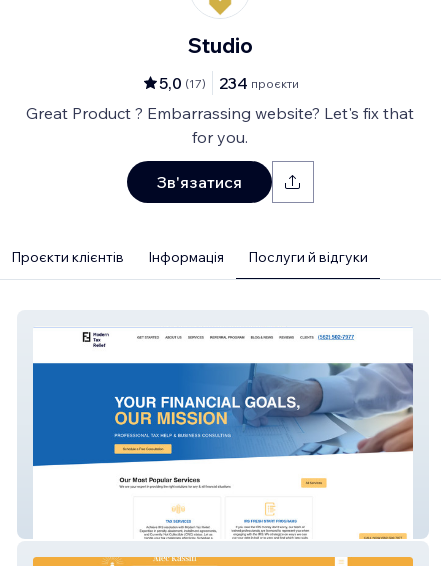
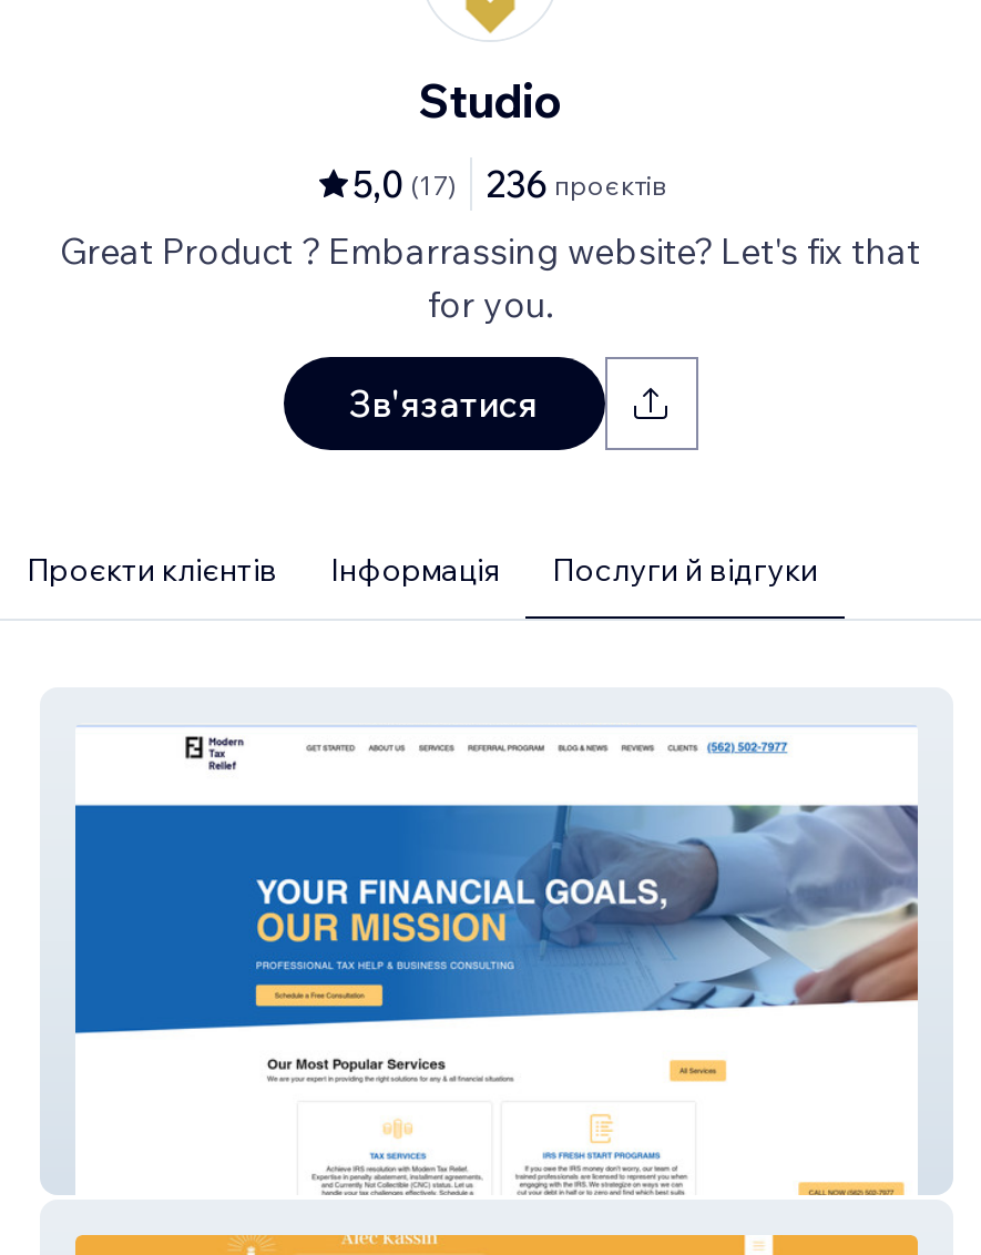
[159,73,299,93] 5,0 (17) 234 проєкти -> [352,162,667,206] 5,0 (17) 236 проєктів

